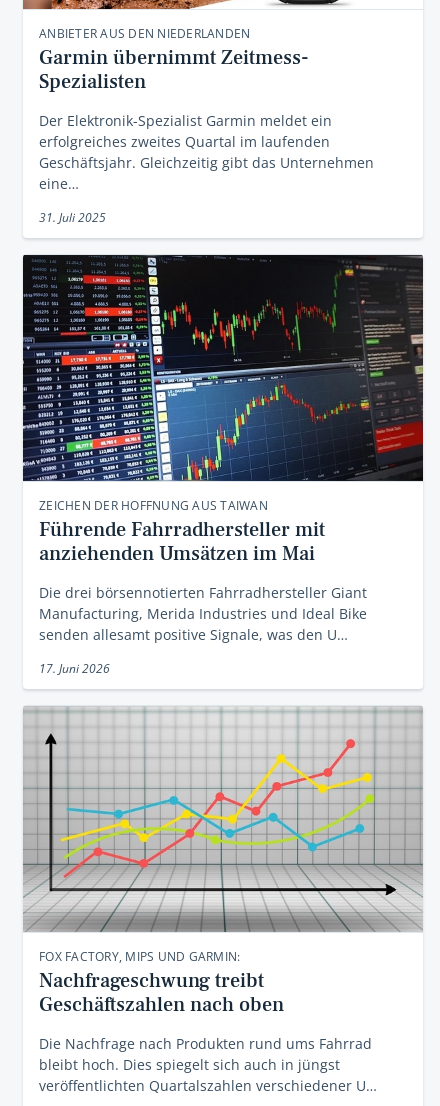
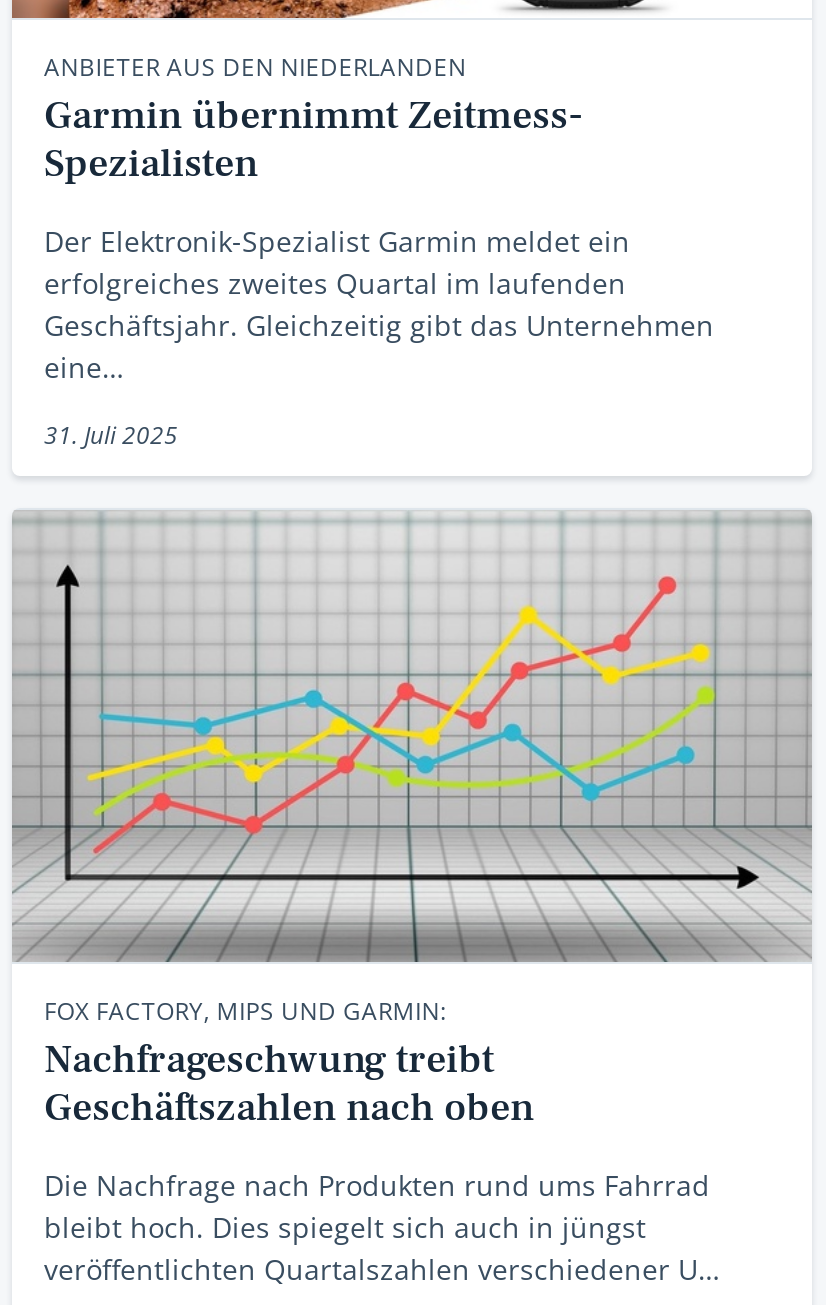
[22,254,424,677] [image] | ZEICHEN DER HOFFNUNG AUS TAIWAN | Führende Fahrradhersteller mit | anziehenden Umsätzen im Mai | Die drei börsennotierten Fahrradhersteller Giant | Manufacturing, Merida Industries und Ideal Bike | senden allesamt positive Signale, was den U… | 17. Juni 2026 -> none

